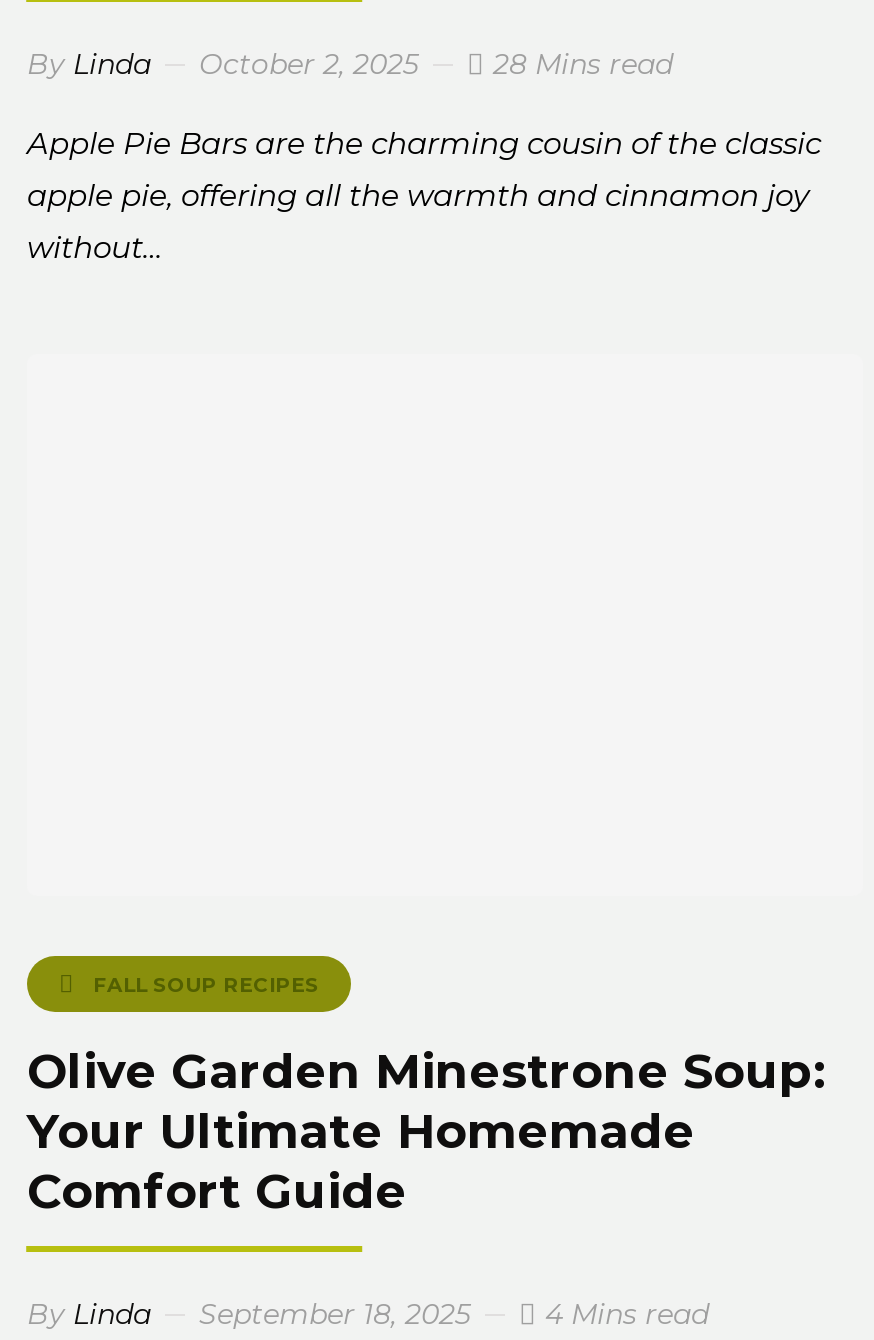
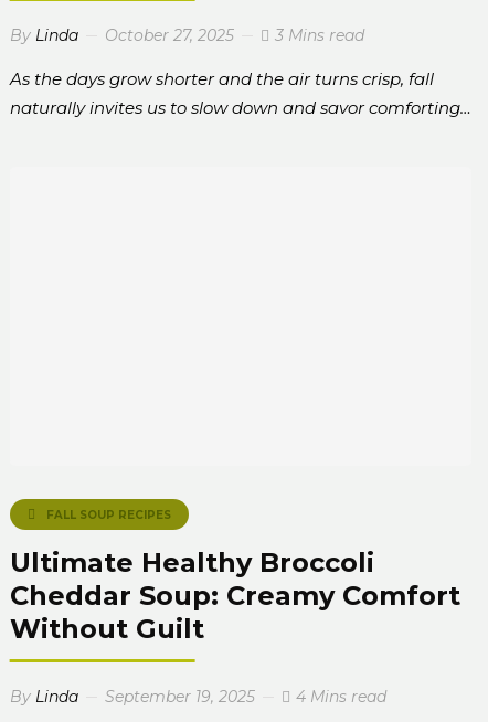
[199,45,673,81] October 2, 2025 | 28 Mins read -> [105,25,364,45] October 27, 2025 | 3 Mins read
[27,123,821,265] Apple Pie Bars are the charming cousin of the classic | apple pie, offering all the warmth and cinnamon joy | without… -> [10,68,471,118] As the days grow shorter and the air turns crisp, fall | naturally invites us to slow down and savor comforting…
[27,1042,827,1220] Olive Garden Minestrone Soup: | Your Ultimate Homemade | Comfort Guide -> [10,546,460,645] Ultimate Healthy Broccoli | Cheddar Soup: Creamy Comfort | Without Guilt
[199,1296,471,1332] September 18, 2025 -> [105,686,255,706] September 19, 2025

